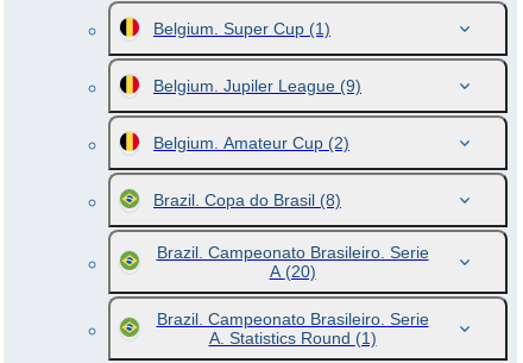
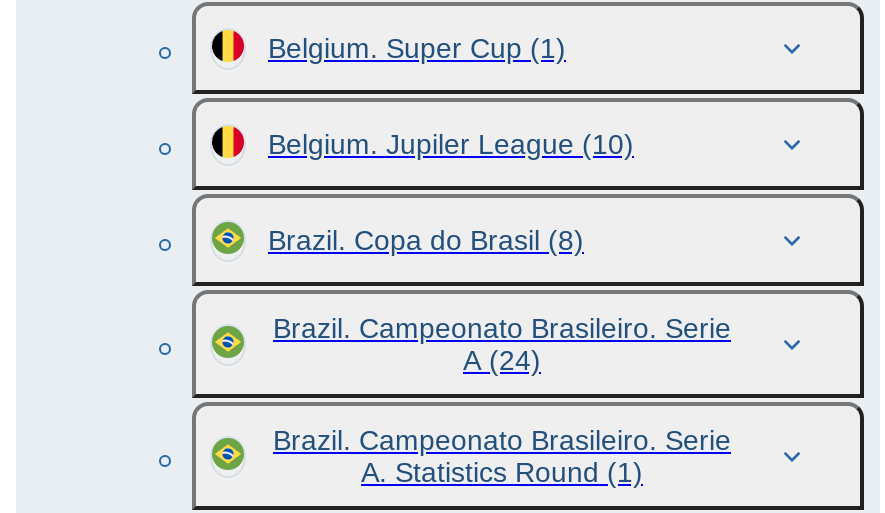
[153,76,361,152] Belgium. Jupiler League (9) | Belgium. Amateur Cup (2) -> [268,128,634,160] Belgium. Jupiler League (10)
[269,262,316,281] A (20) -> [463,344,541,376] A (24)

